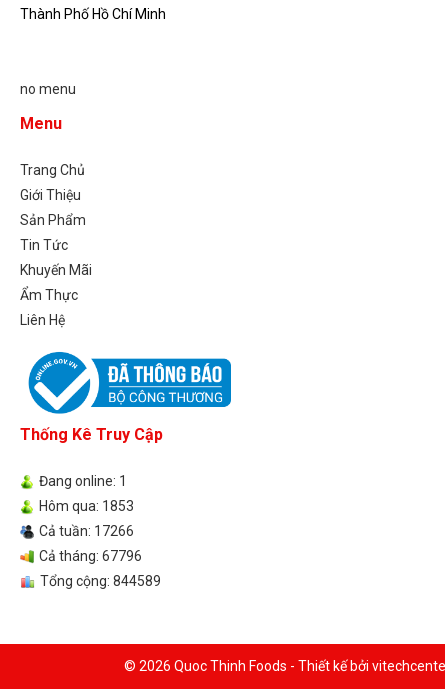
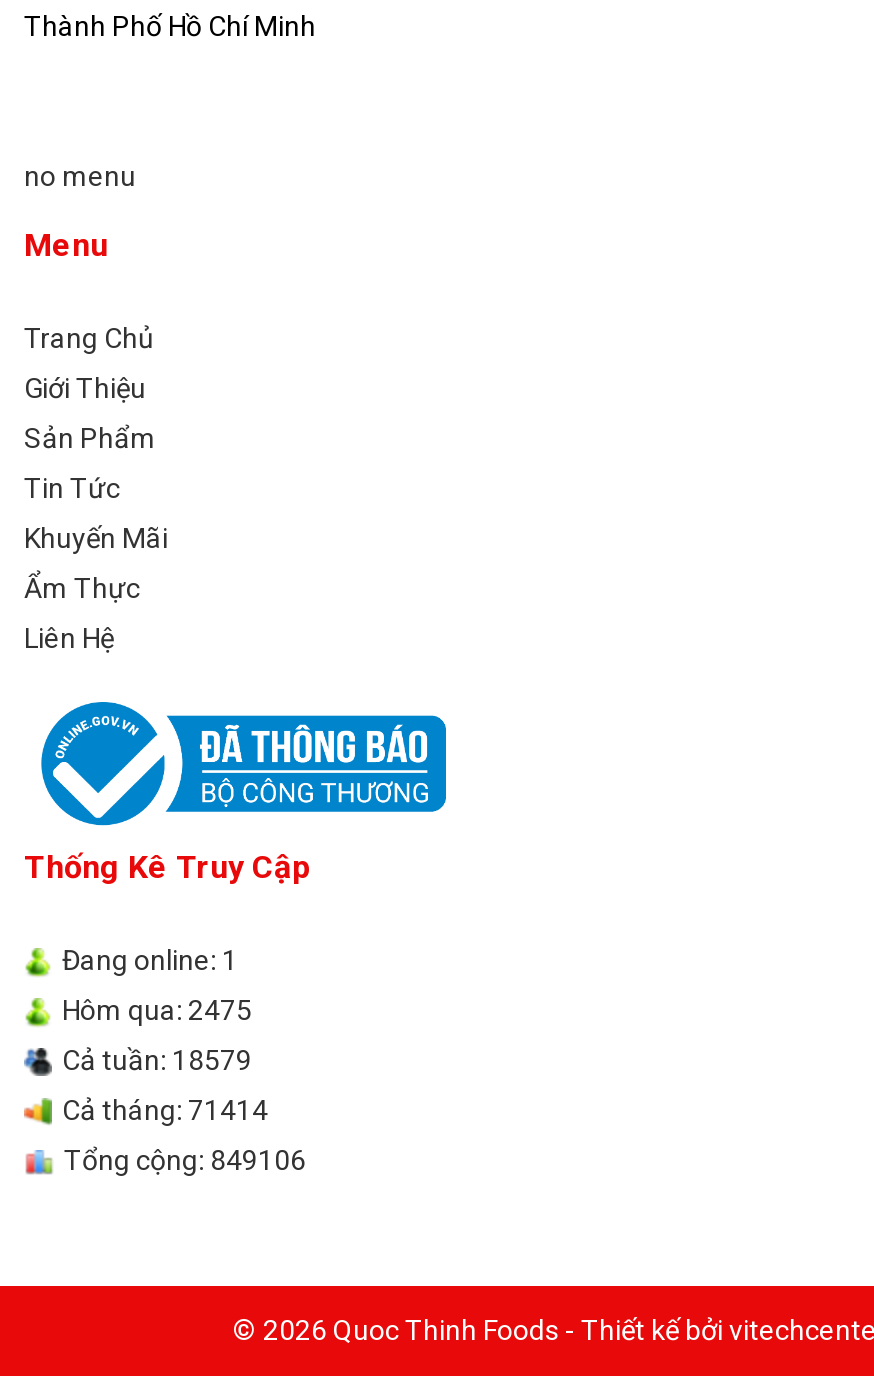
[39,498,134,514] Hôm qua: 1853 -> [62,994,252,1026] Hôm qua: 2475
[39,523,134,539] Cả tuần: 17266 -> [62,1044,252,1076] Cả tuần: 18579
[39,548,142,564] Cả tháng: 67796 -> [62,1094,268,1126] Cả tháng: 71414
[40,573,161,589] Tổng cộng: 844589 -> [64,1144,306,1176] Tổng cộng: 849106

